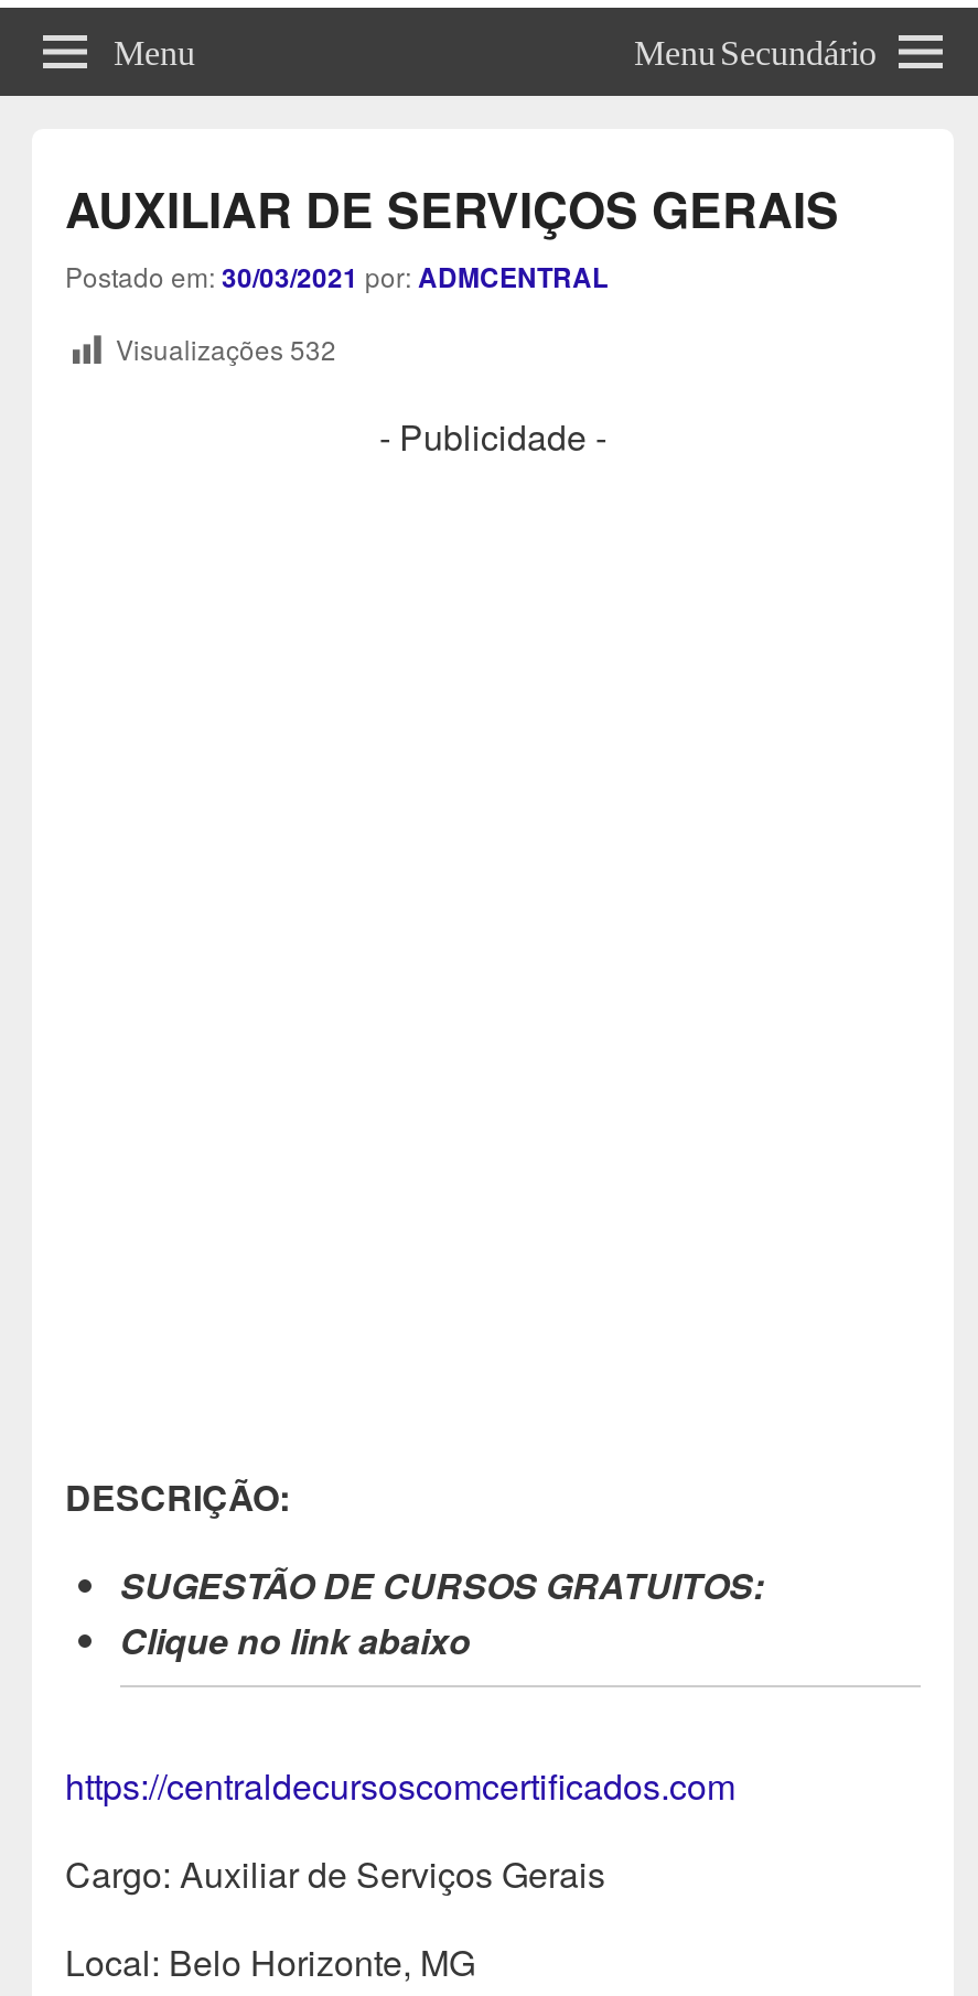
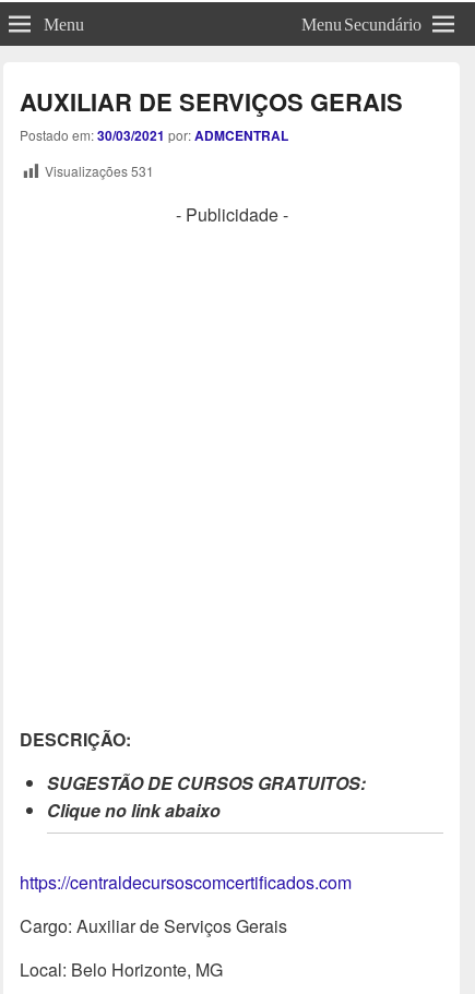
[116,330,336,367] Visualizações 532 -> [45,161,154,180] Visualizações 531

